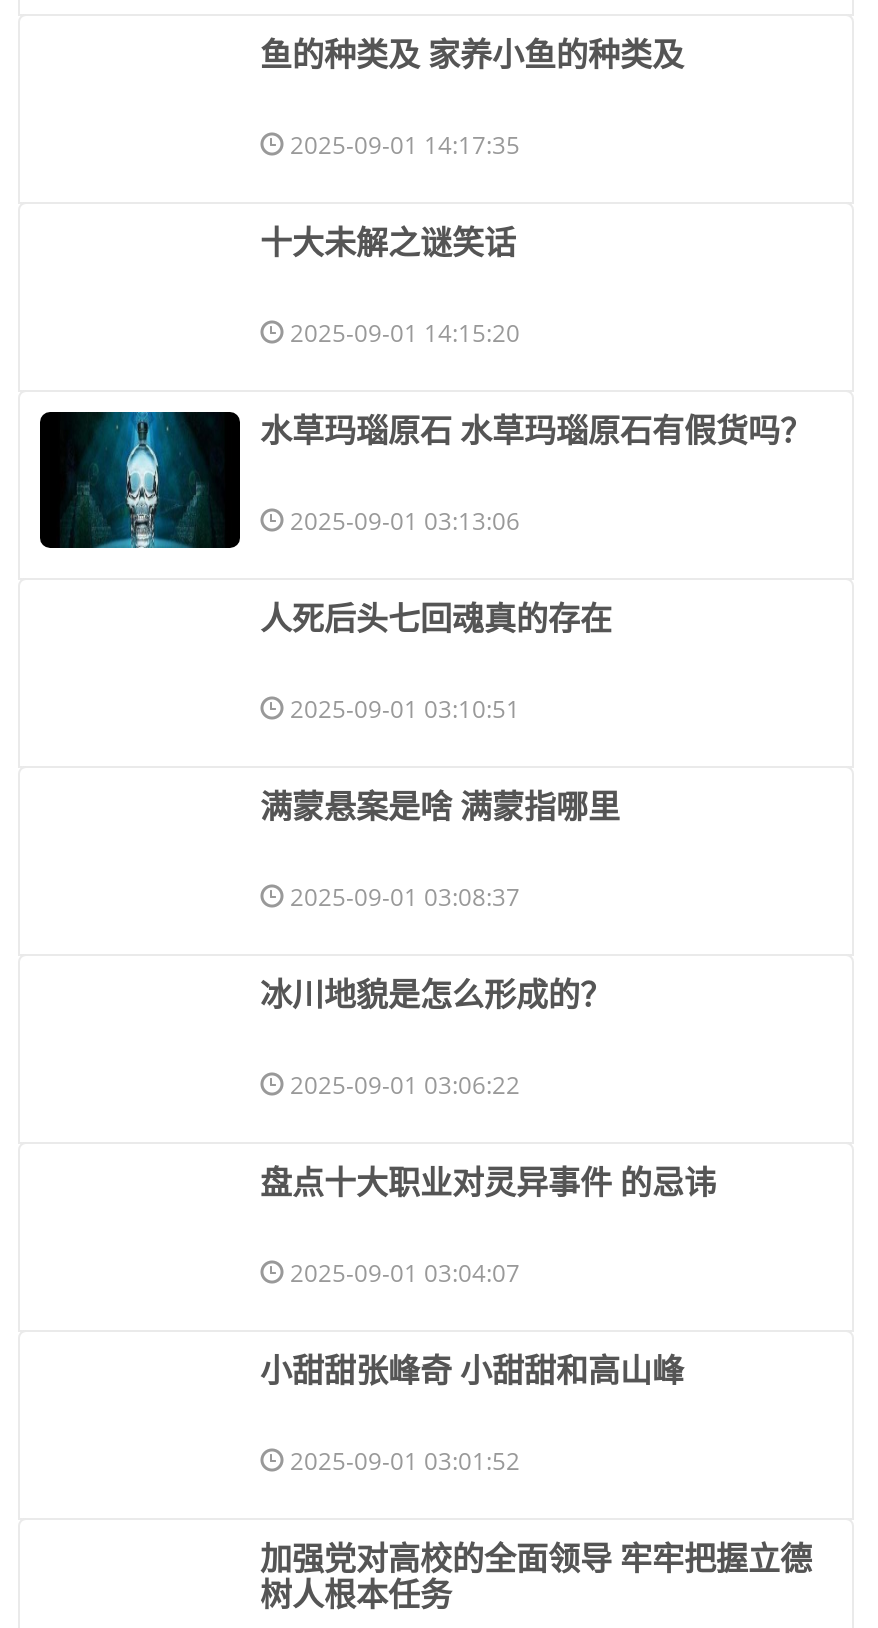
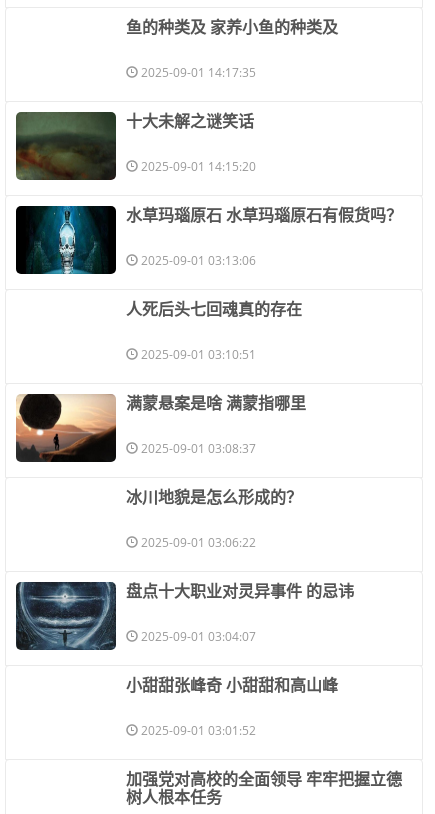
none -> [15,111,117,181] [image]
none -> [15,393,117,463] [image]
none -> [15,581,117,651] [image]

